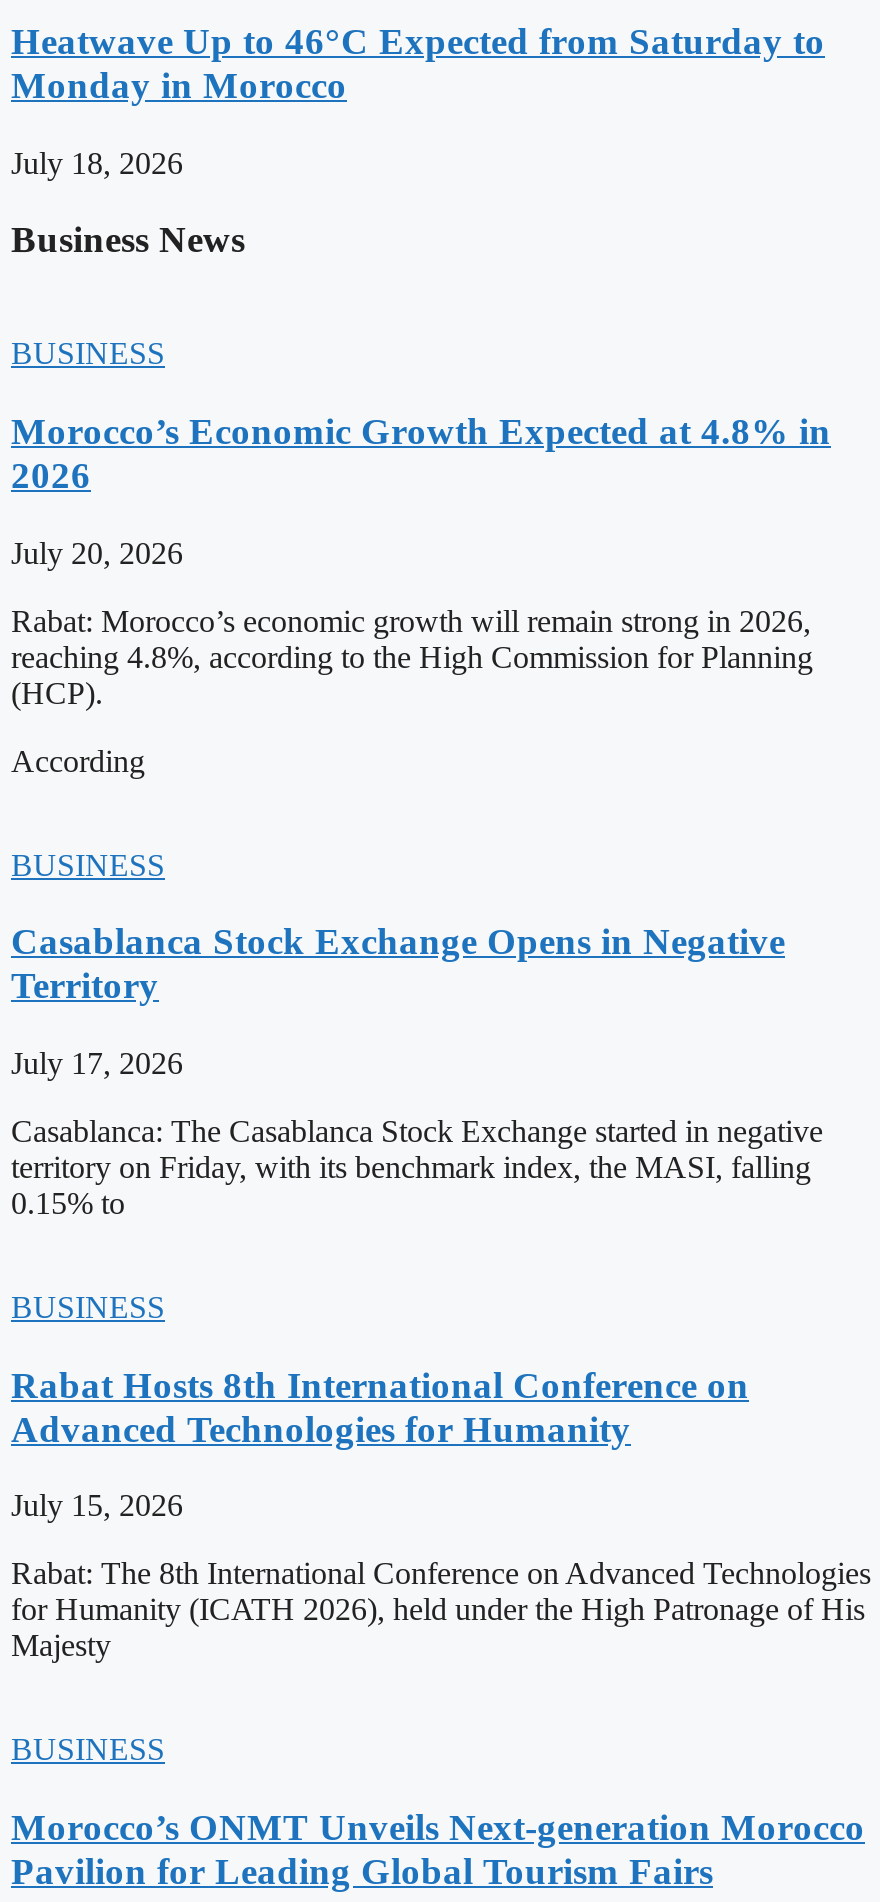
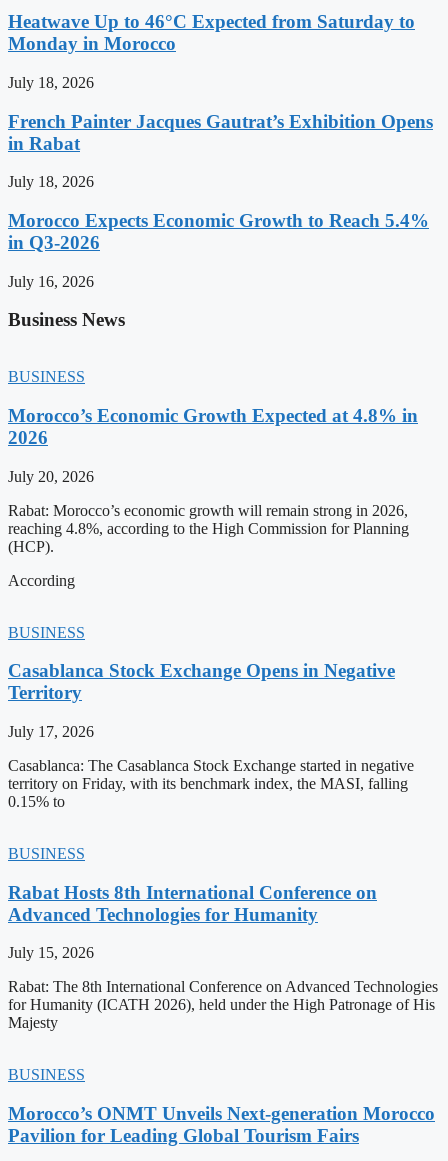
none -> [8,110,433,290] French Painter Jacques Gautrat’s Exhibition Opens | in Rabat | July 18, 2026 | Morocco Expects Economic Growth to Reach 5.4% | in Q3-2026 | July 16, 2026

